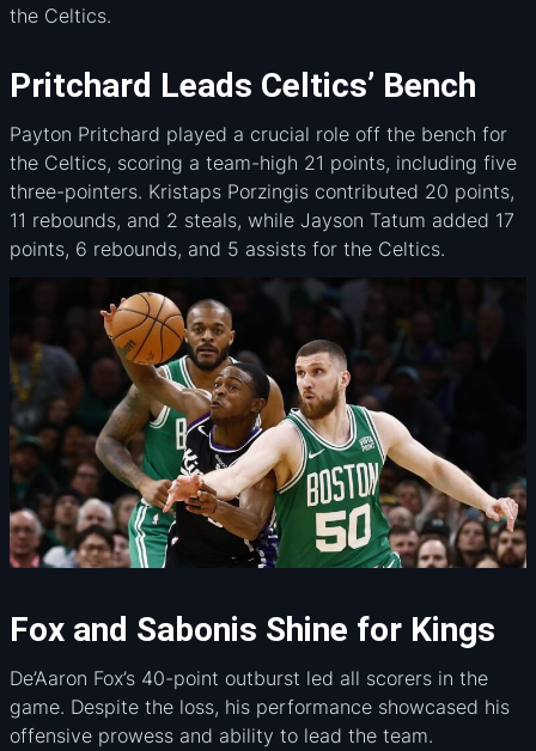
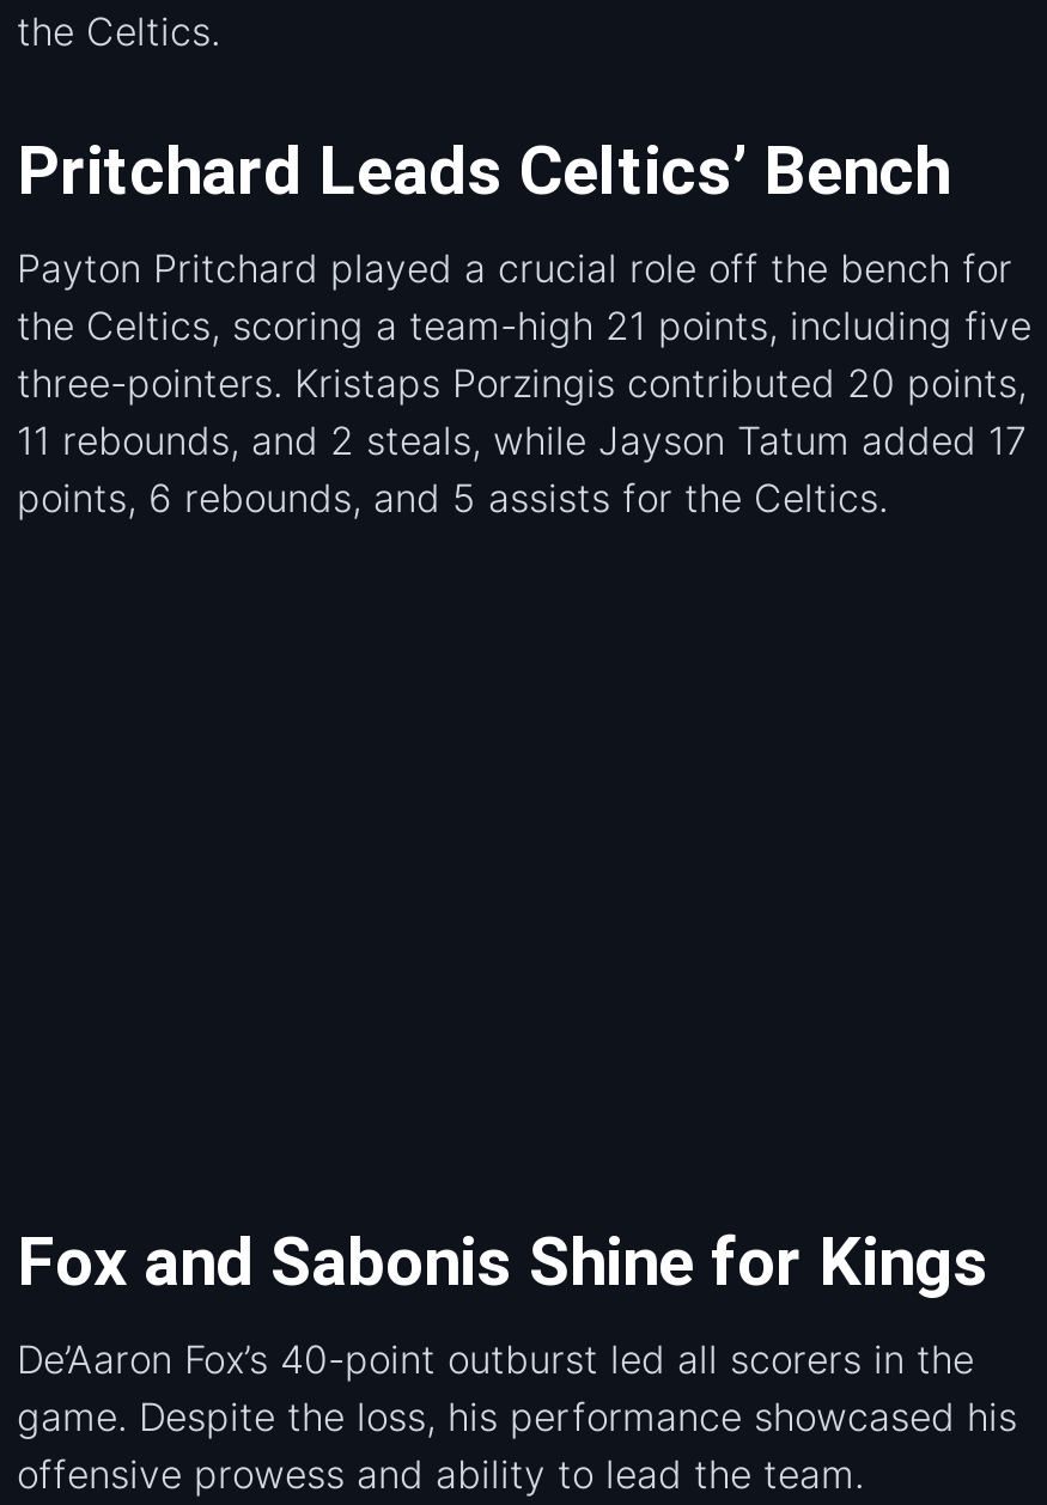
[8,291,528,569] [image] -> none

